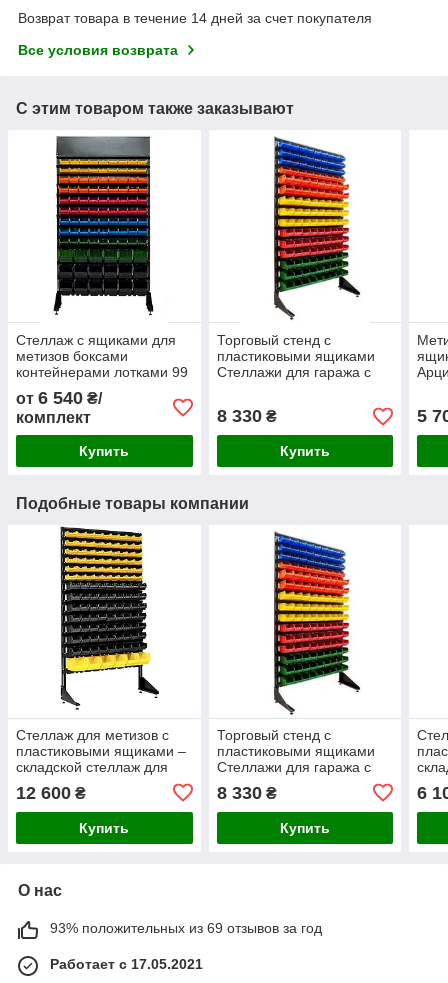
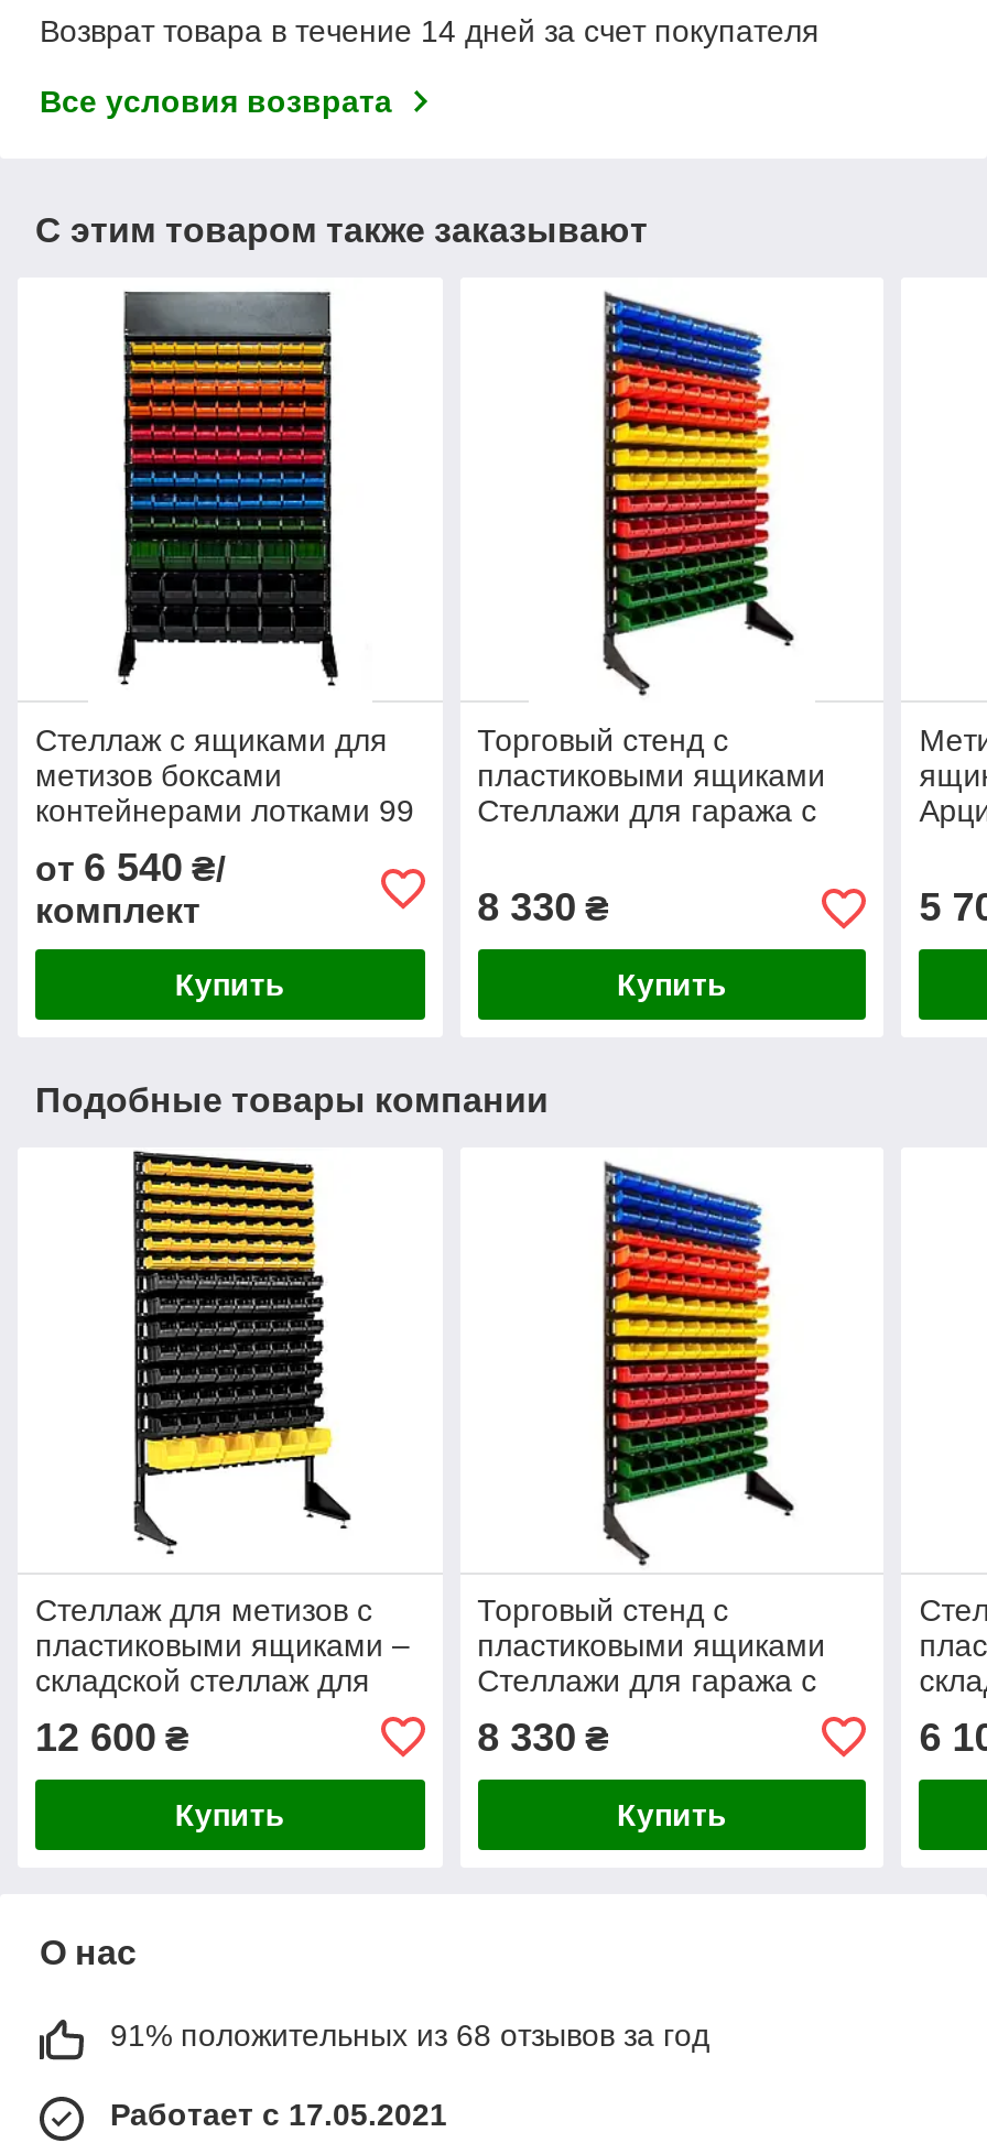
[50,920,322,936] 93% положительных из 69 отзывов за год -> [110,2017,709,2052] 91% положительных из 68 отзывов за год

